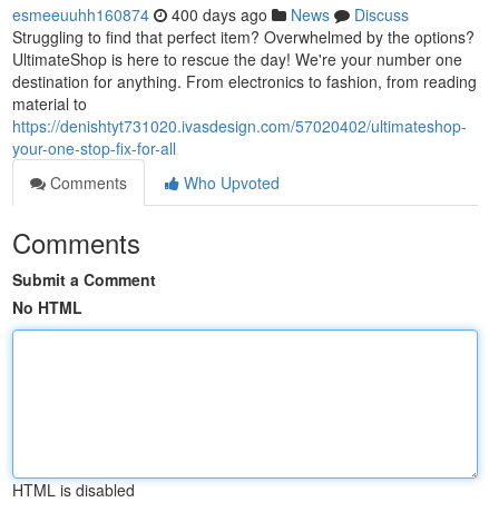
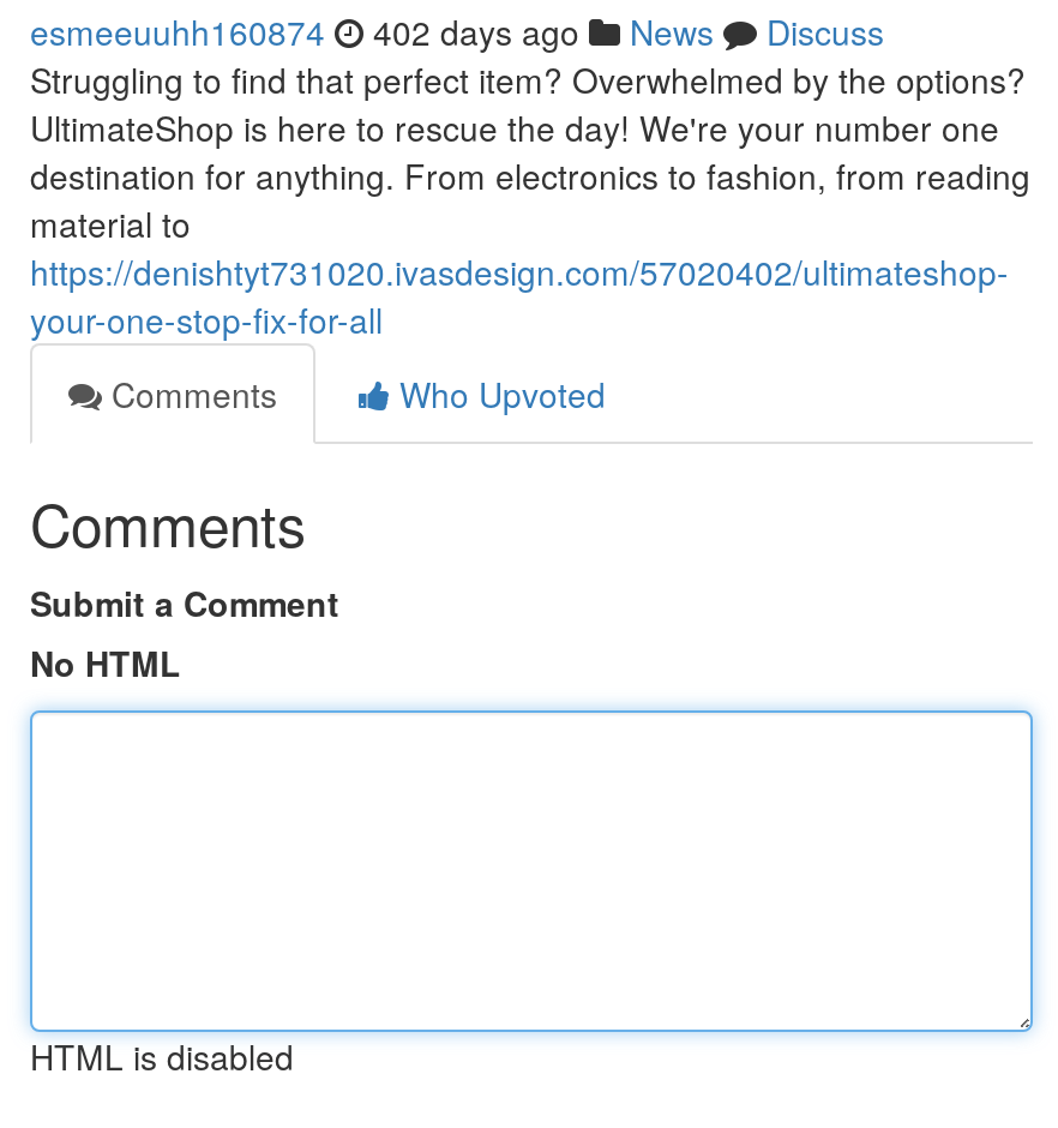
[12,3,409,26] esmeeuuhh160874 400 days ago News Discuss -> [30,7,884,55] esmeeuuhh160874 402 days ago News Discuss

